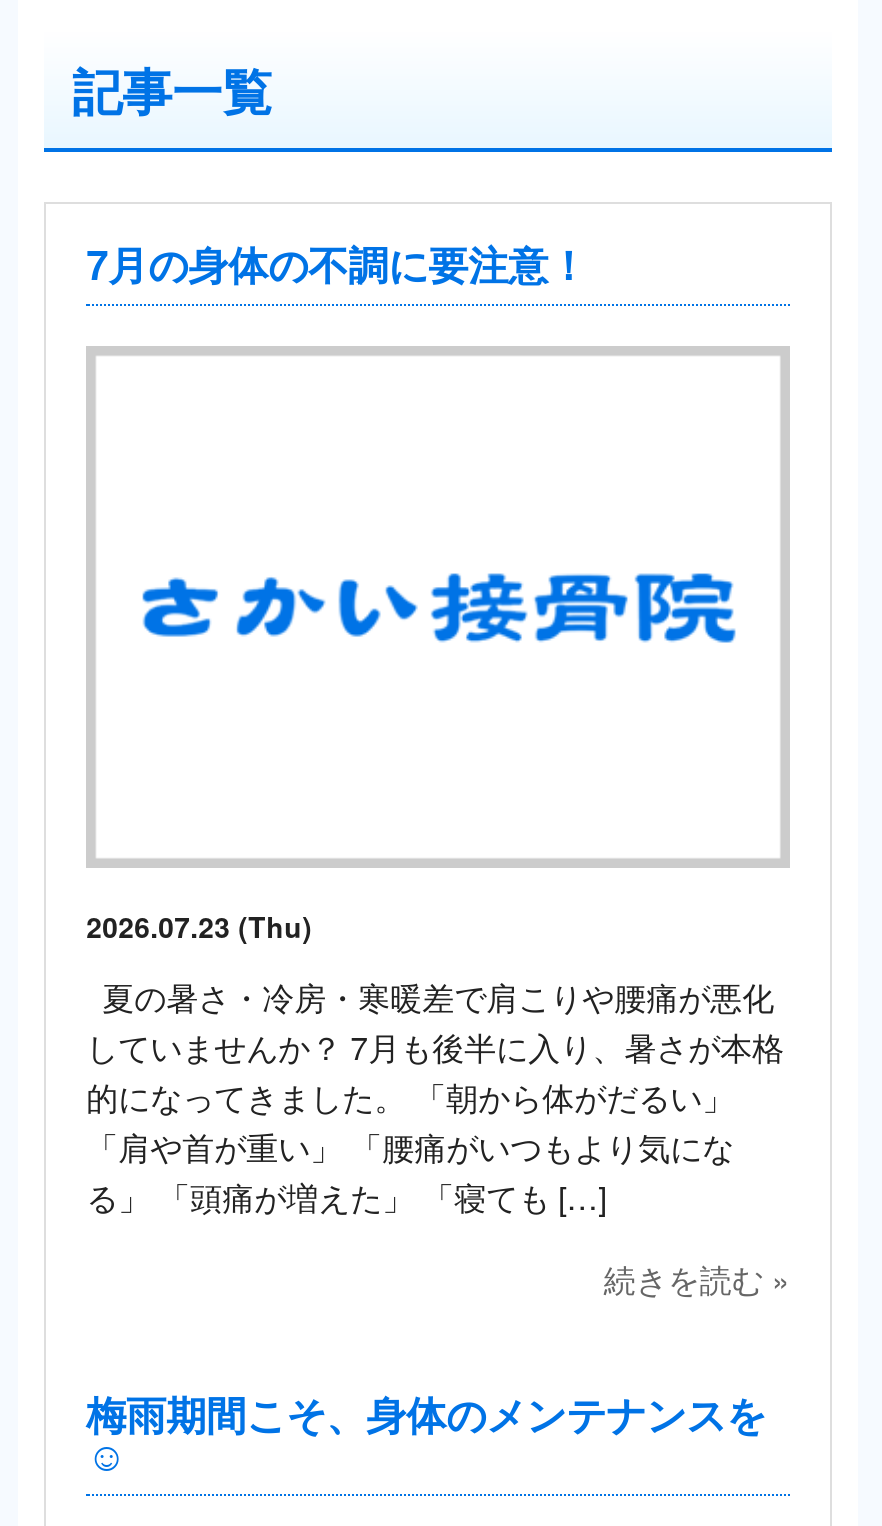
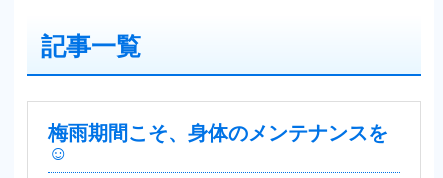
[86,235,588,293] 7月の身体の不調に要注意！ -> none
[86,346,790,1302] [image] | 2026.07.23 (Thu) | 夏の暑さ・冷房・寒暖差で肩こりや腰痛が悪化 | していませんか？ 7月も後半に入り、暑さが本格 | 的になってきました。 「朝から体がだるい」 | 「肩や首が重い」 「腰痛がいつもより気にな | る」 「頭痛が増えた」 「寝ても […] | 続きを読む » -> none

